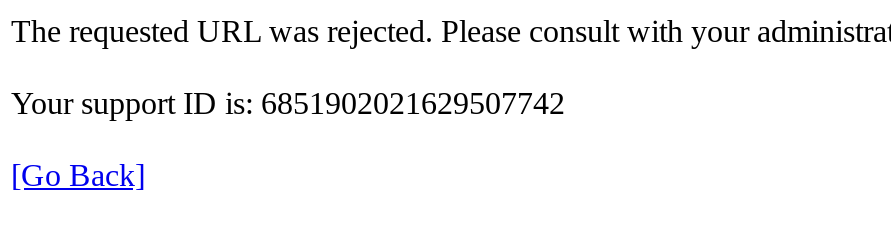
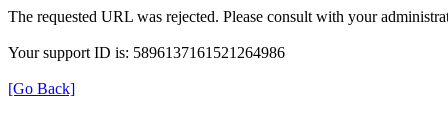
[11,86,565,120] Your support ID is: 6851902021629507742 -> [8,44,285,61] Your support ID is: 5896137161521264986

